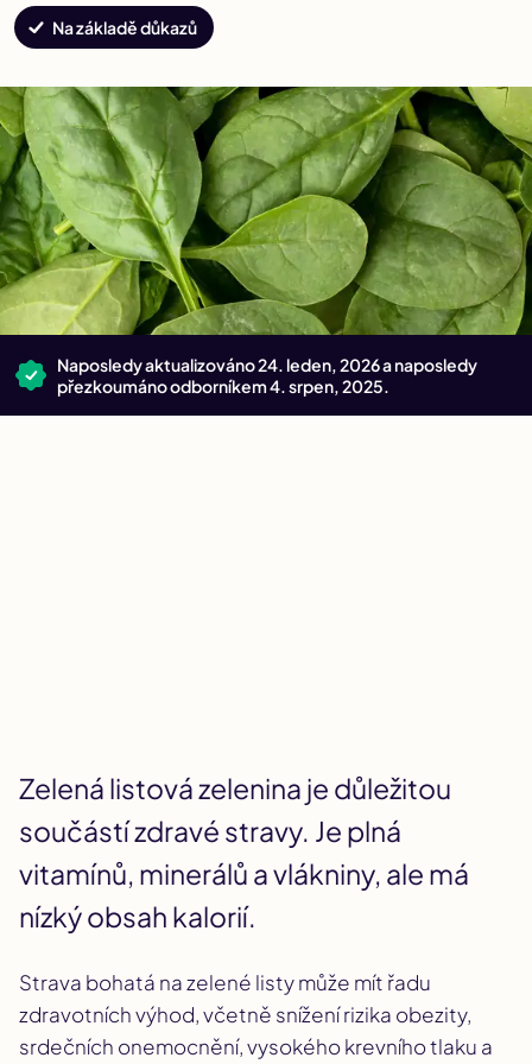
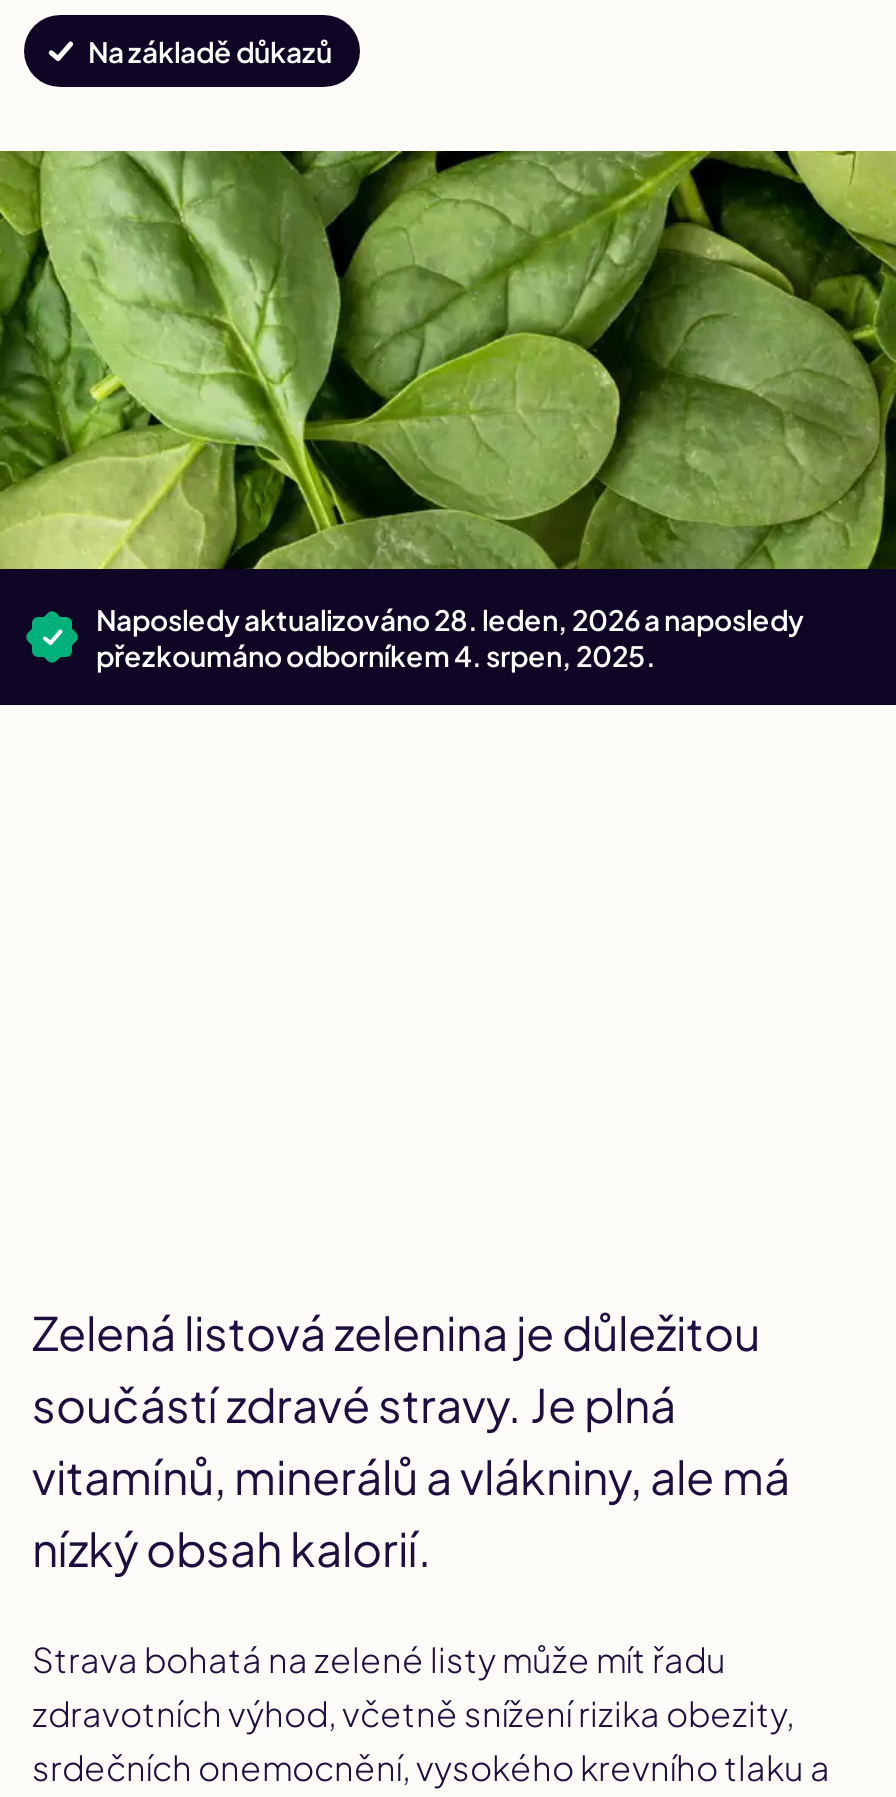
[57,354,477,375] Naposledy aktualizováno 24. leden, 2026 a naposledy -> [96,601,804,637] Naposledy aktualizováno 28. leden, 2026 a naposledy

